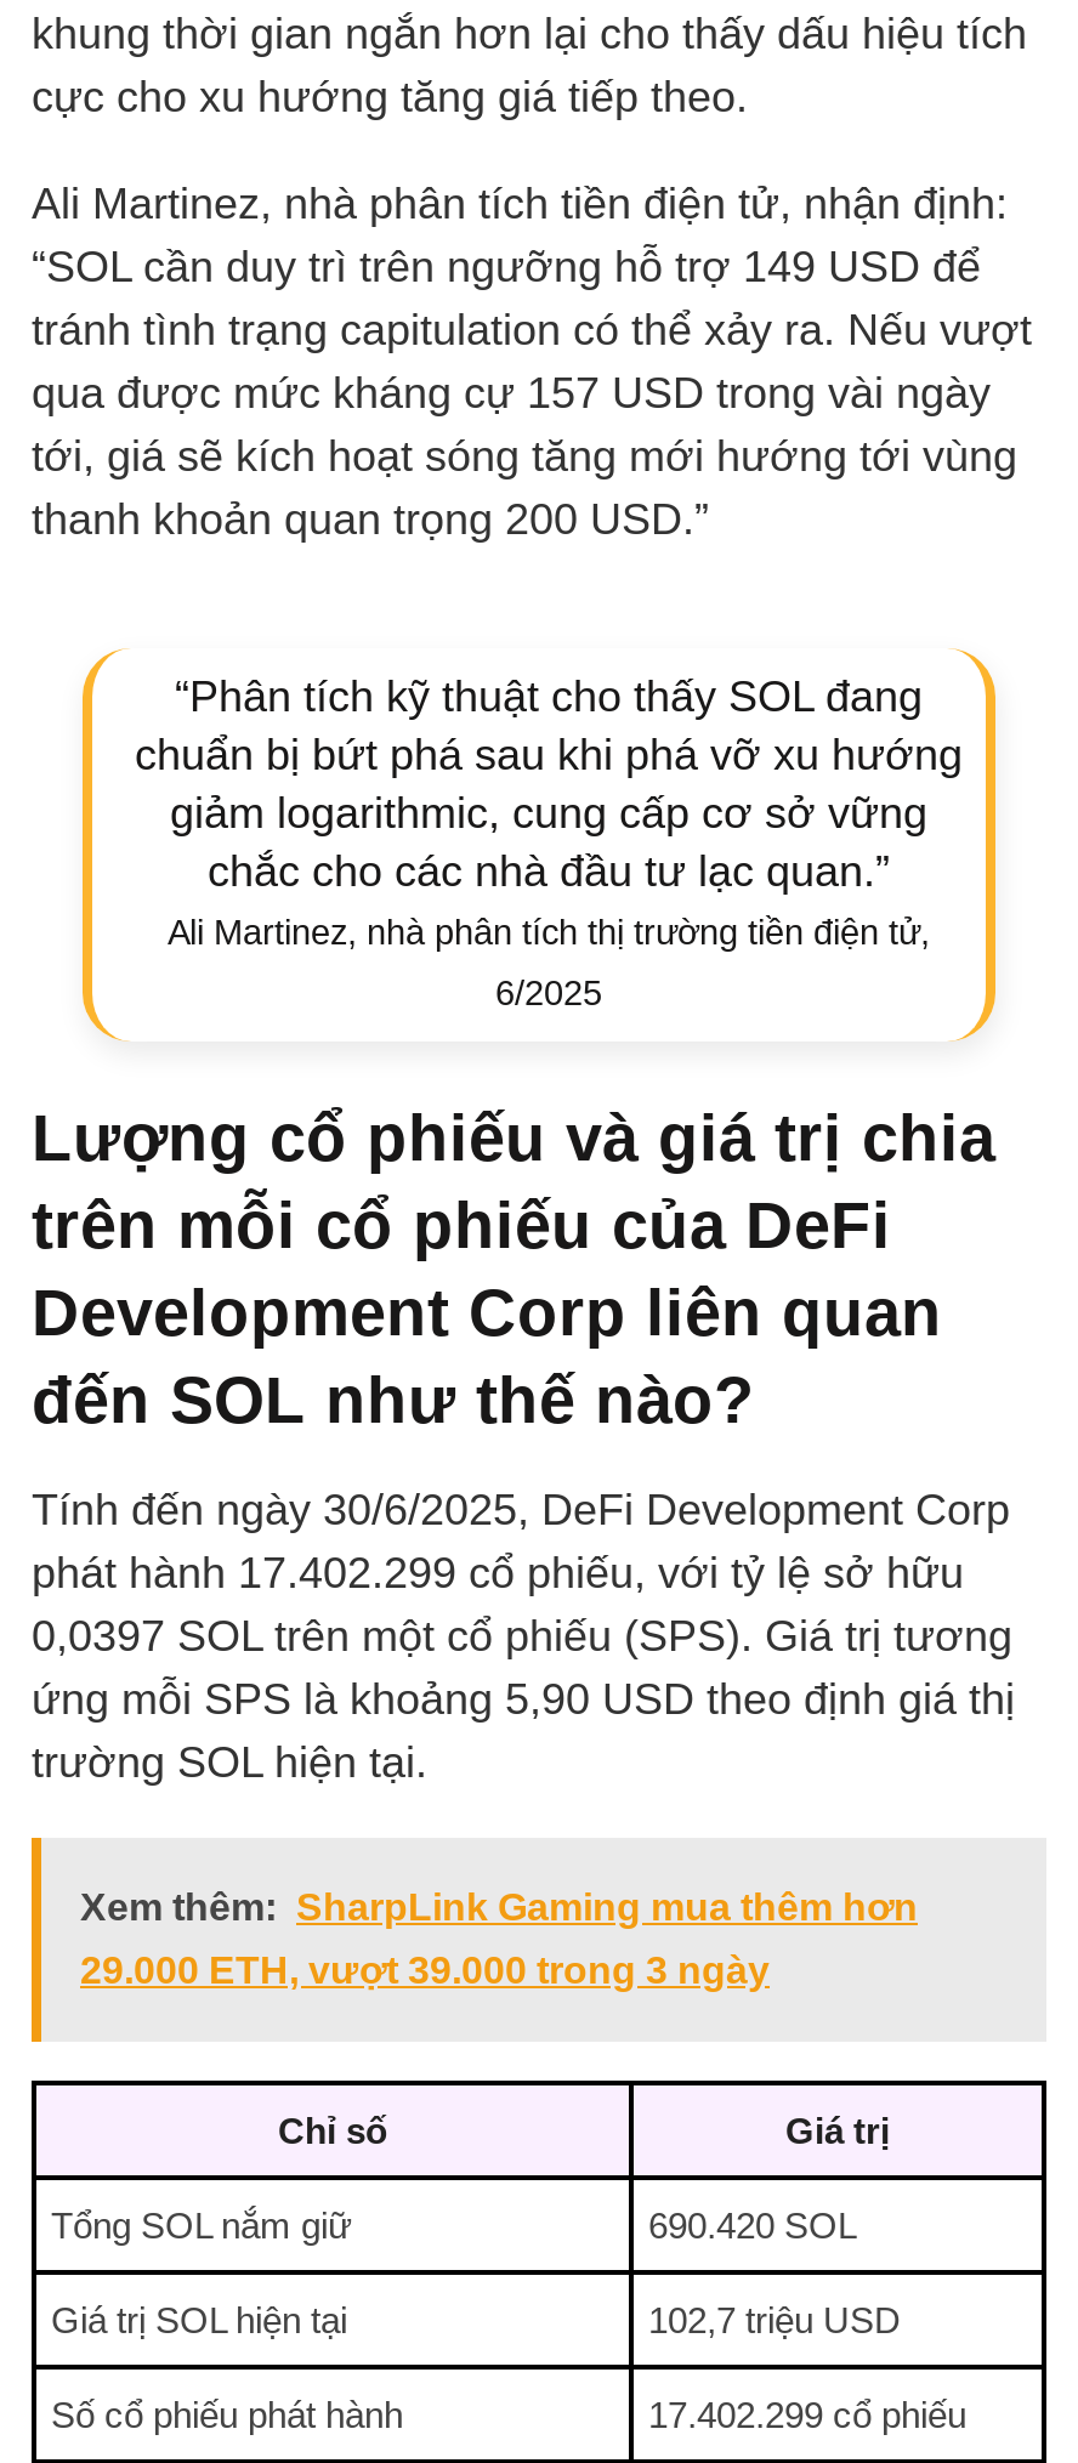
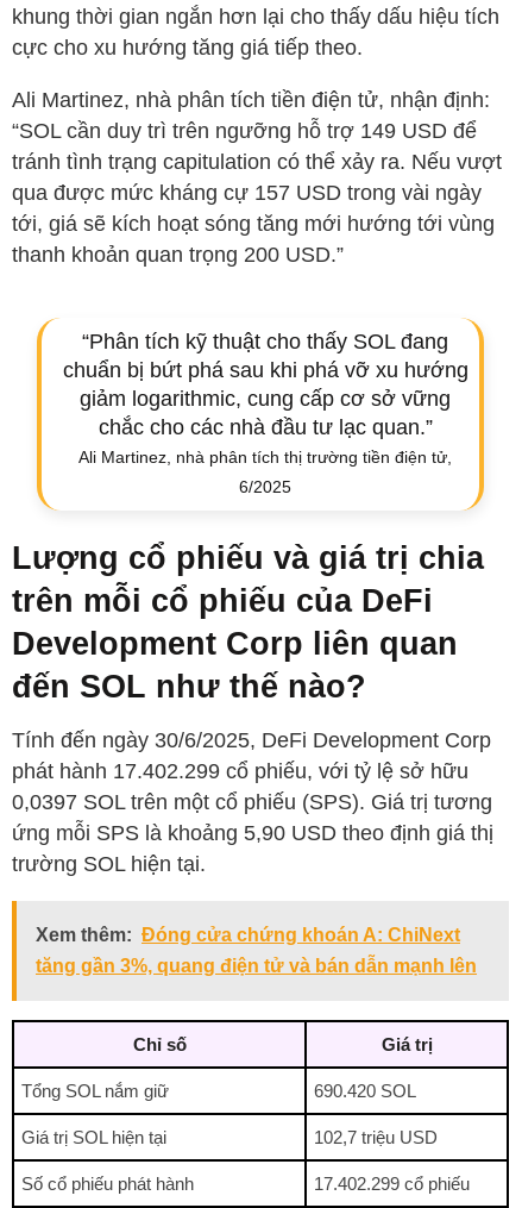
[80,1887,918,1928] Xem thêm: SharpLink Gaming mua thêm hơn -> [36,925,460,945] Xem thêm: Đóng cửa chứng khoán A: ChiNext
[80,1950,770,1991] 29.000 ETH, vượt 39.000 trong 3 ngày -> [36,956,477,976] tăng gần 3%, quang điện tử và bán dẫn mạnh lên

